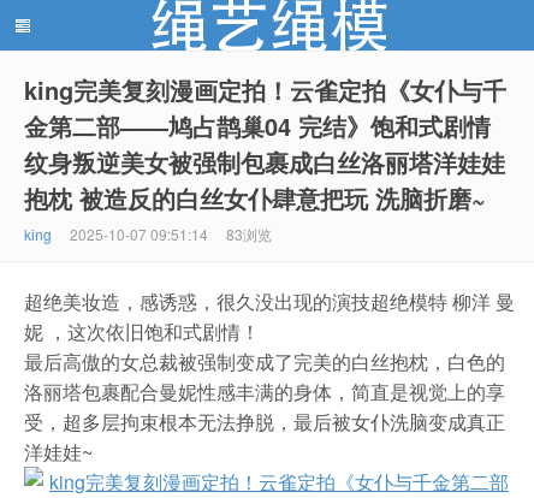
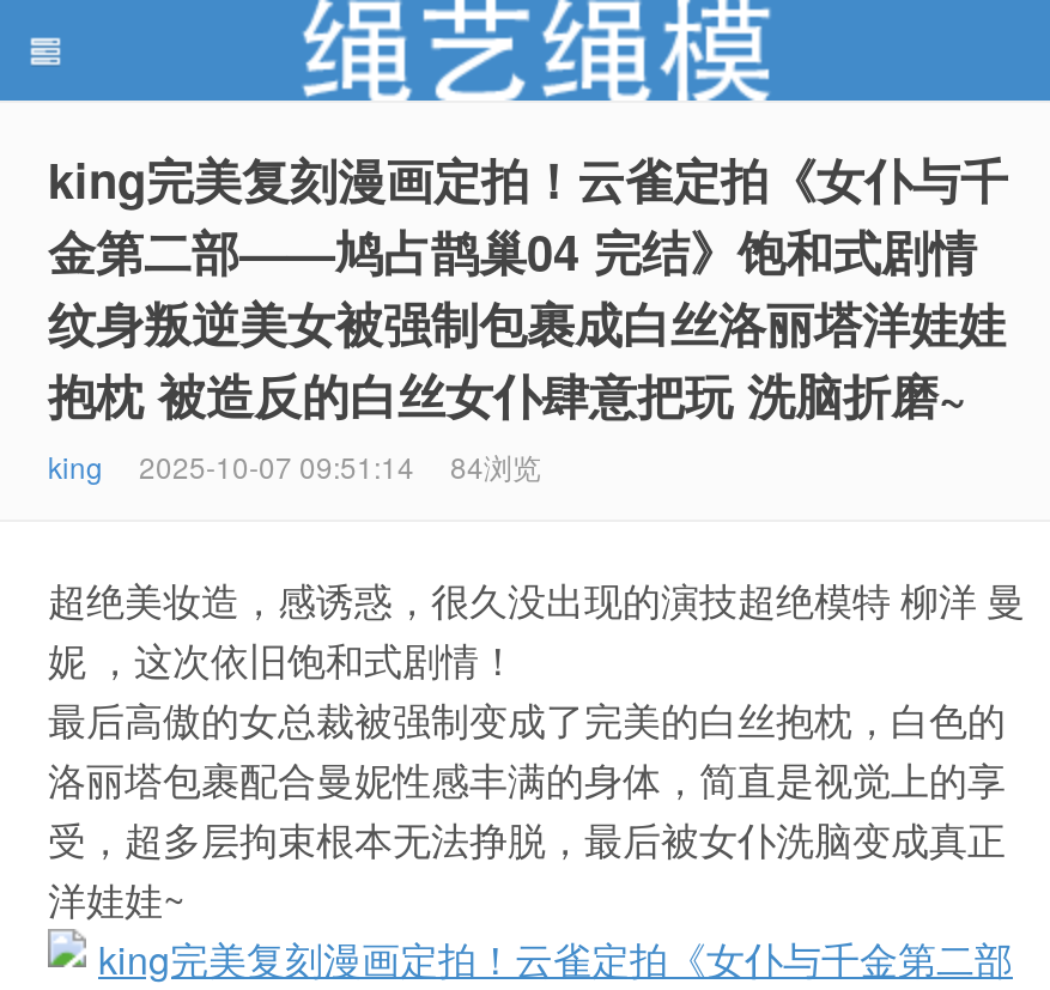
[24,224,272,244] king 2025-10-07 09:51:14 83浏览 -> [48,445,541,486] king 2025-10-07 09:51:14 84浏览

